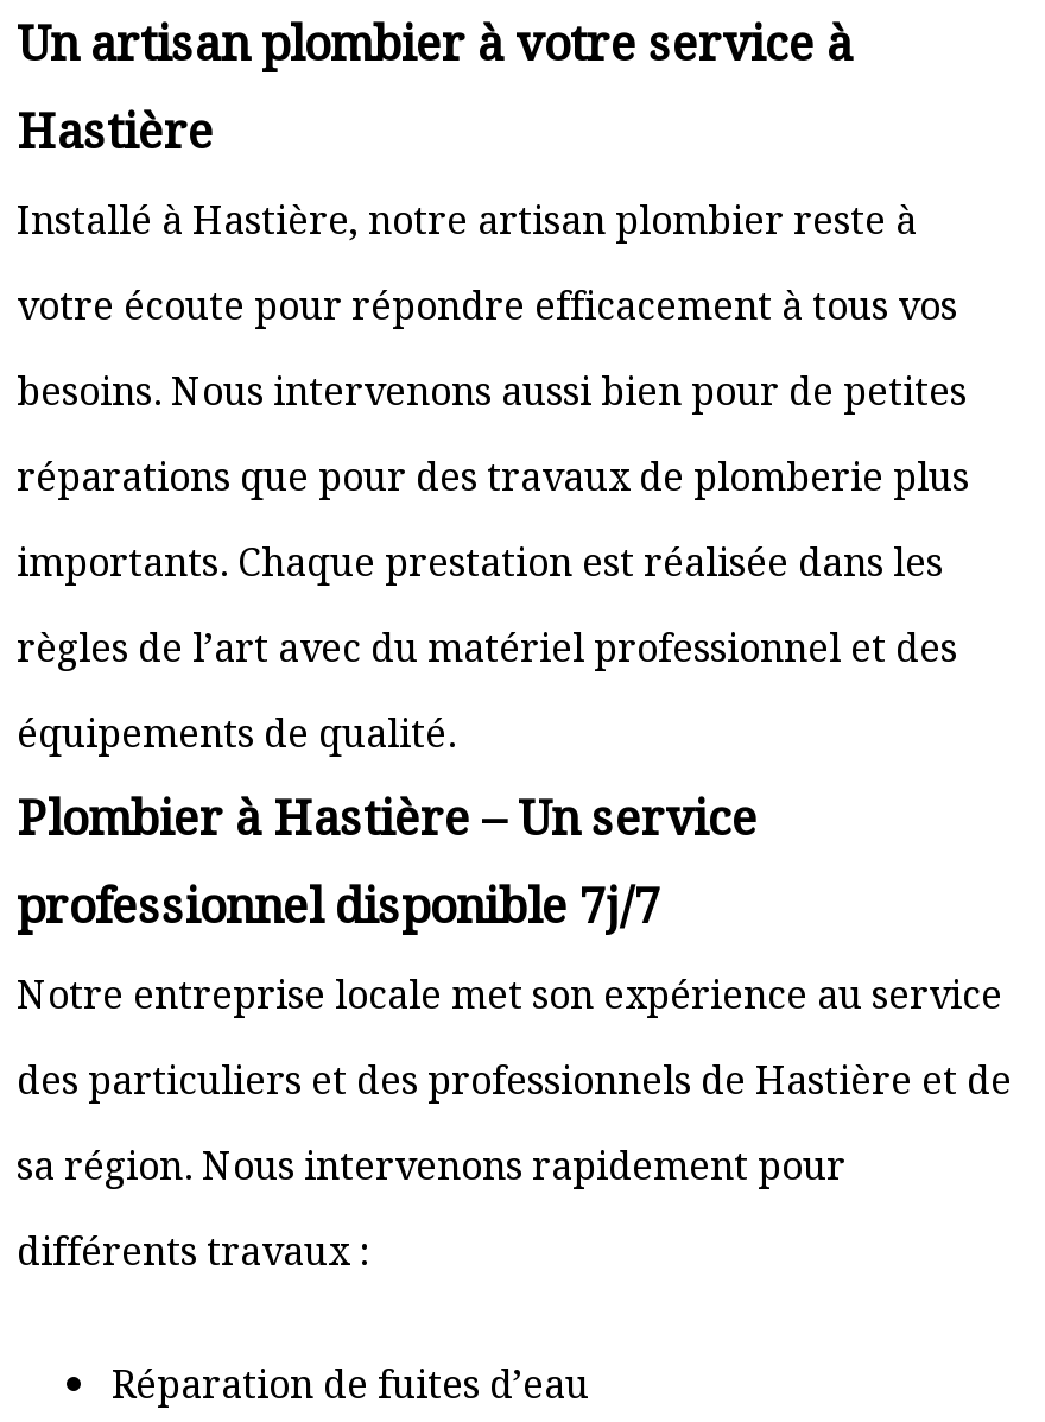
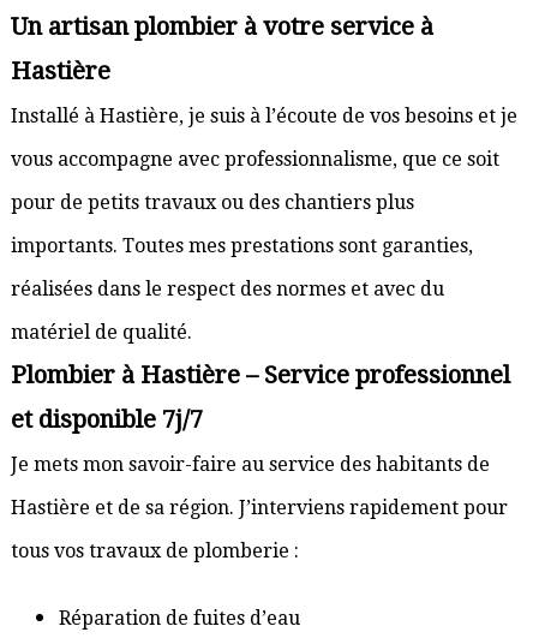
[17,198,1012,1275] Installé à Hastière, notre artisan plombier reste à | votre écoute pour répondre efficacement à tous vos | besoins. Nous intervenons aussi bien pour de petites | réparations que pour des travaux de plomberie plus | importants. Chaque prestation est réalisée dans les | règles de l’art avec du matériel professionnel et des | équipements de qualité. | Plombier à Hastière – Un service | professionnel disponible 7j/7 | Notre entreprise locale met son expérience au service | des particuliers et des professionnels de Hastière et de | sa région. Nous intervenons rapidement pour | différents travaux : -> [11,105,517,562] Installé à Hastière, je suis à l’écoute de vos besoins et je | vous accompagne avec professionnalisme, que ce soit | pour de petits travaux ou des chantiers plus | importants. Toutes mes prestations sont garanties, | réalisées dans le respect des normes et avec du | matériel de qualité. | Plombier à Hastière – Service professionnel | et disponible 7j/7 | Je mets mon savoir-faire au service des habitants de | Hastière et de sa région. J’interviens rapidement pour | tous vos travaux de plomberie :

